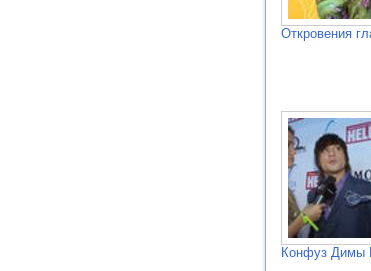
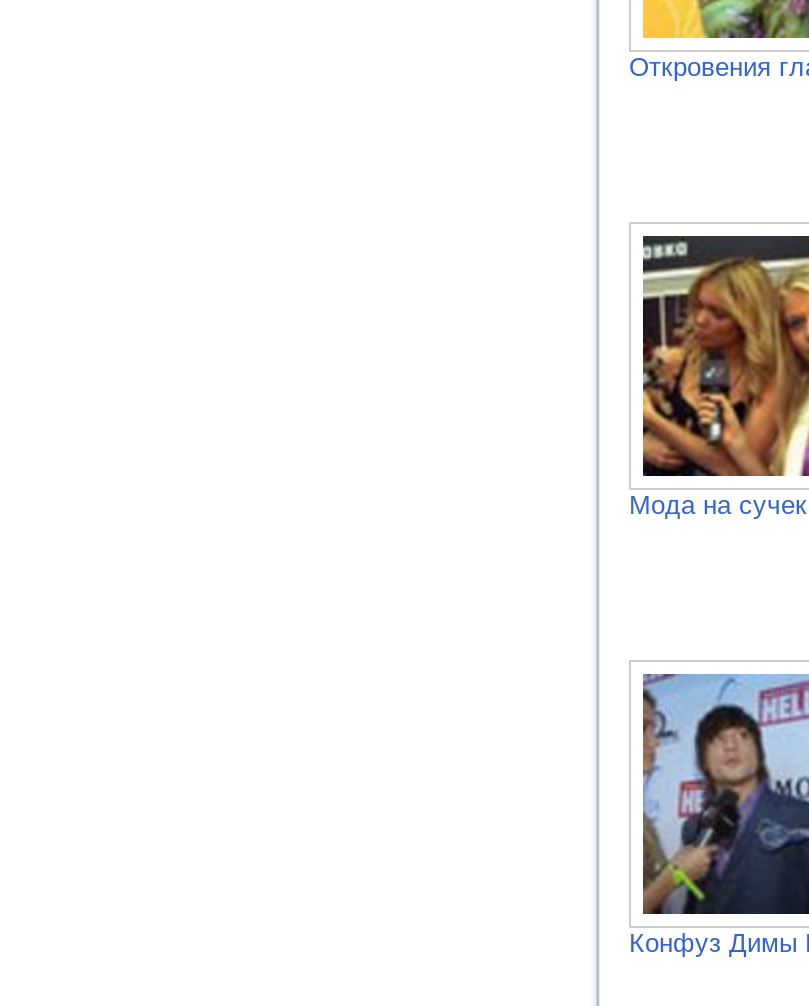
none -> [629,234,807,520] [image] | Мода на сучек

